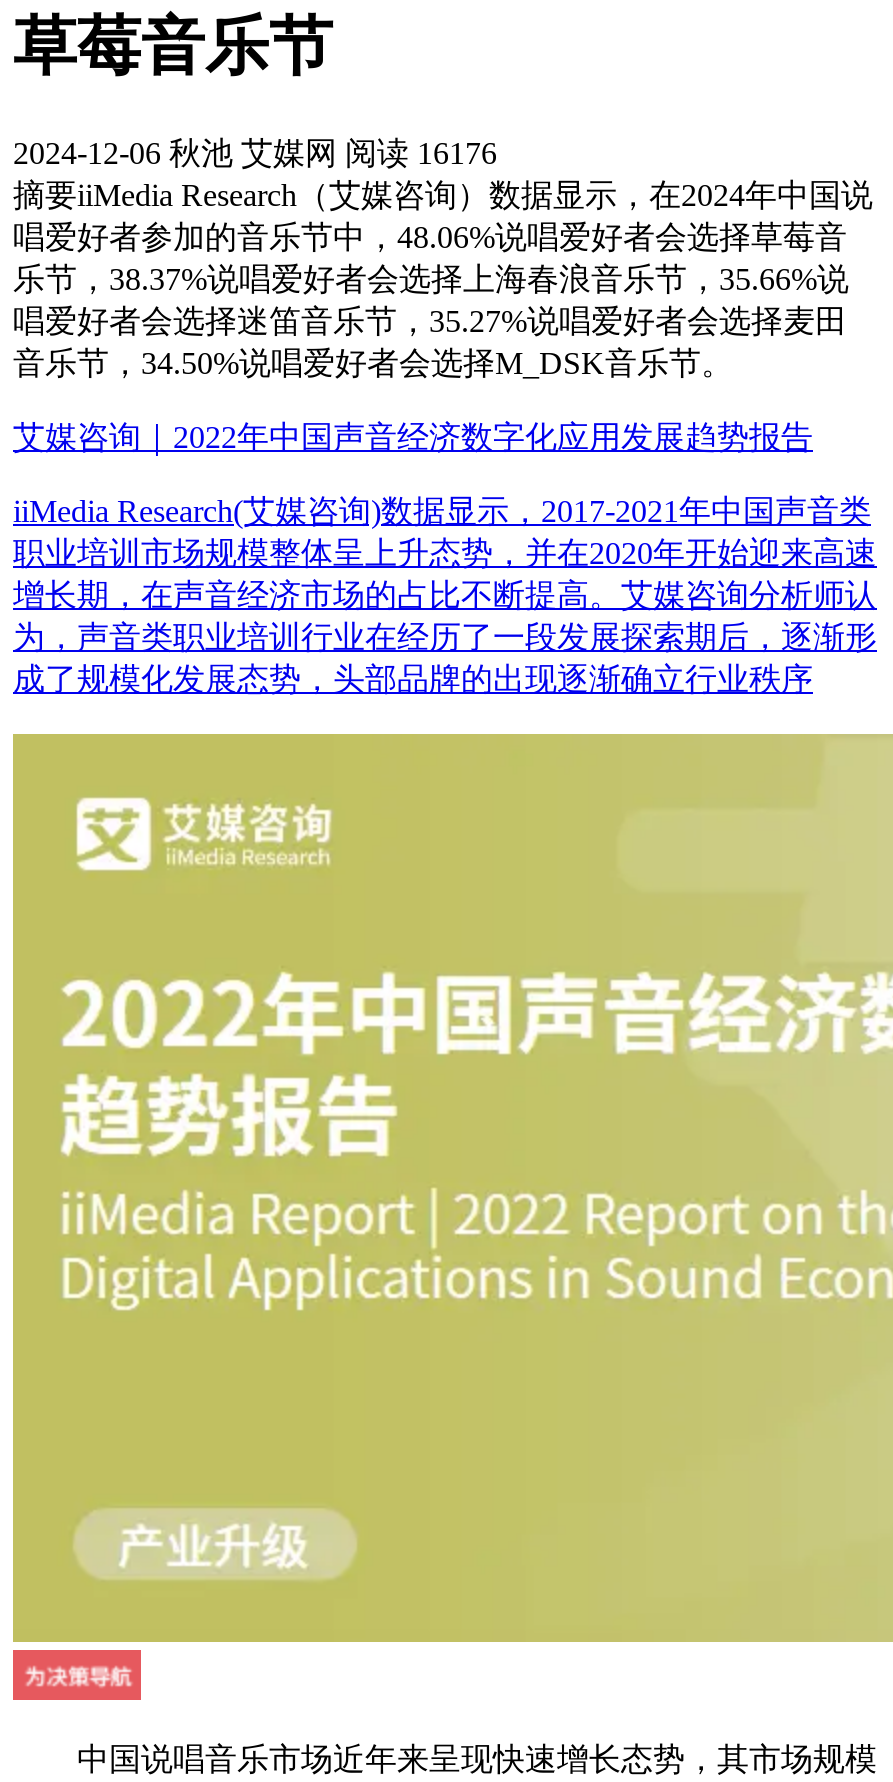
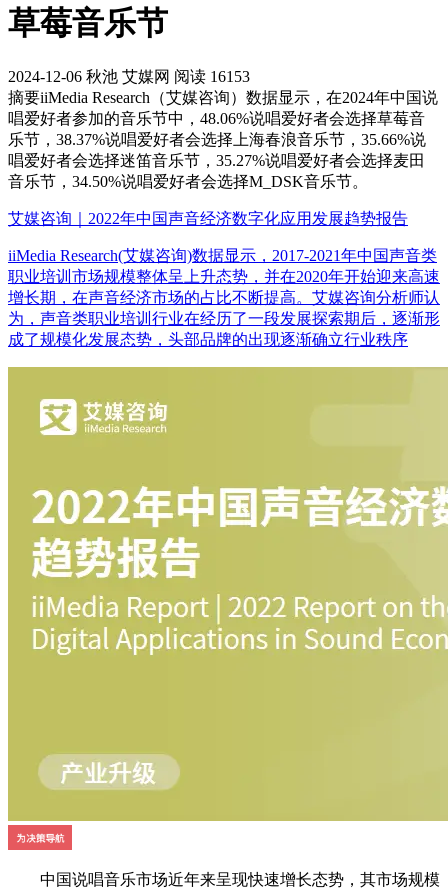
[13,137,497,171] 2024-12-06 秋池 艾媒网 阅读 16176 -> [8,68,250,85] 2024-12-06 秋池 艾媒网 阅读 16153

